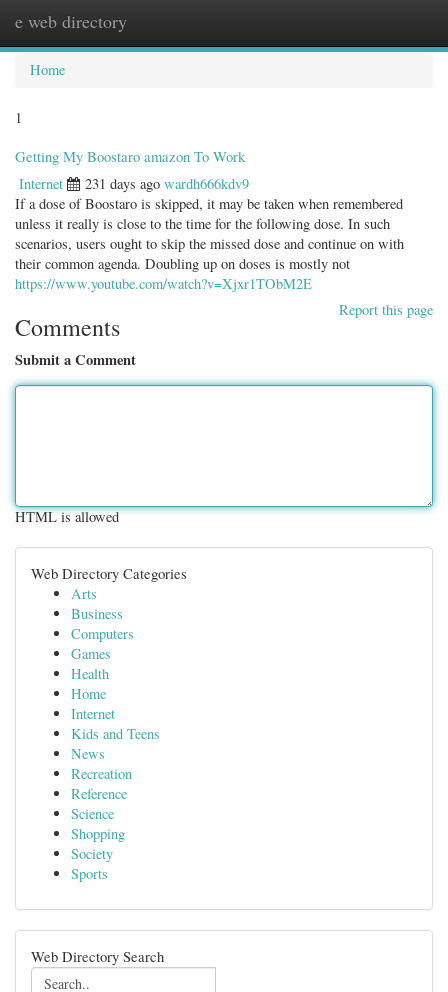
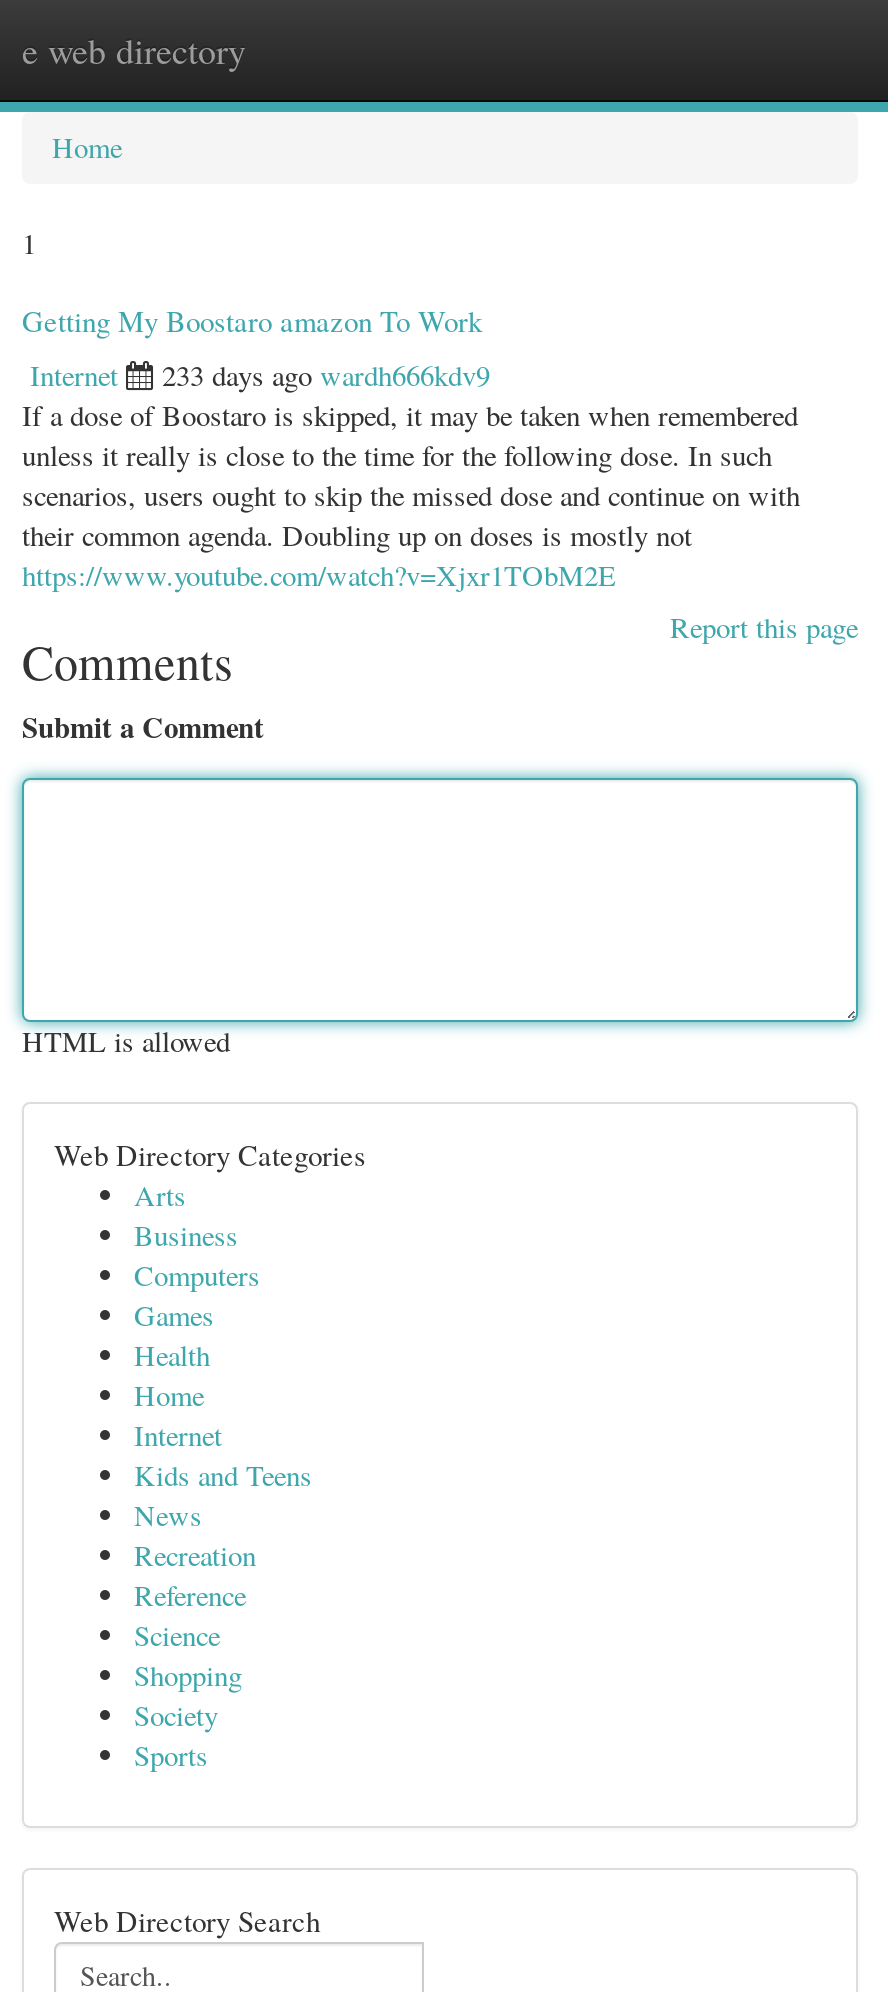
[85,174,249,193] 231 days ago wardh666kdv9 -> [162,356,490,394] 233 days ago wardh666kdv9

